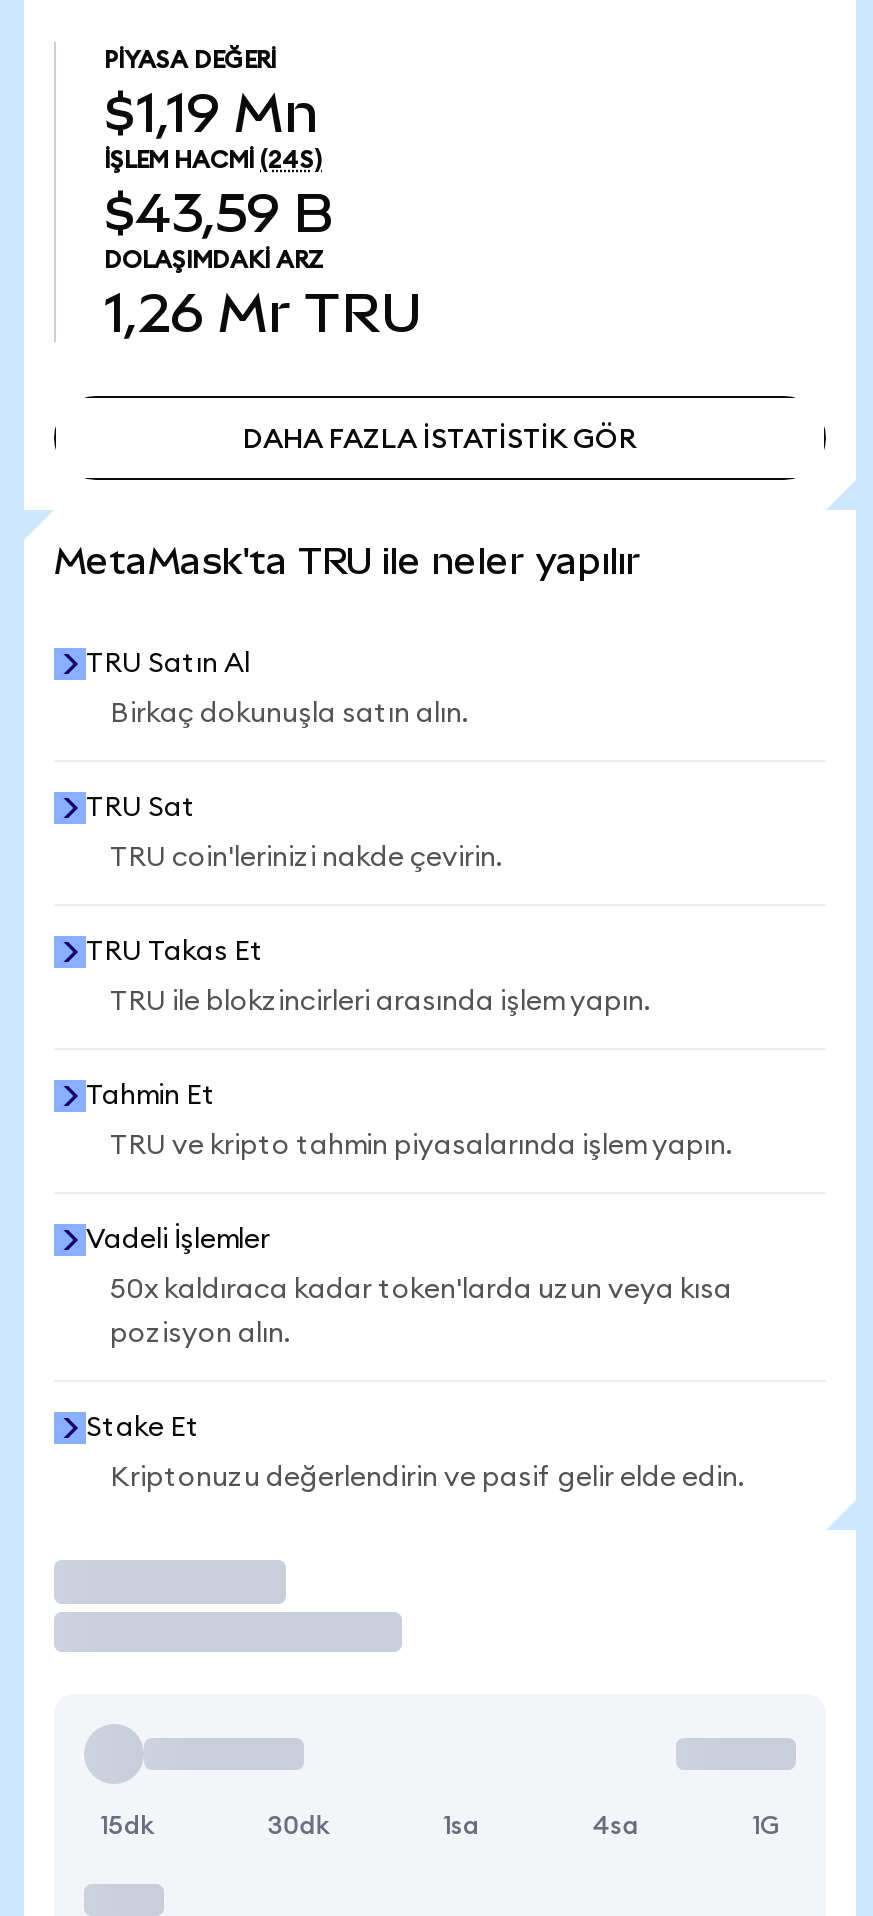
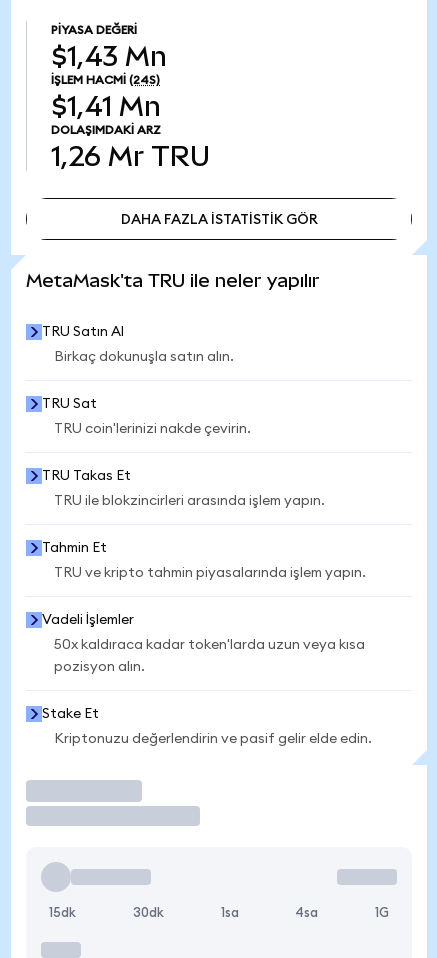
[104,82,318,144] $1,19 Mn -> [51,41,167,72] $1,43 Mn
[104,182,334,244] $43,59 B -> [51,91,161,122] $1,41 Mn

